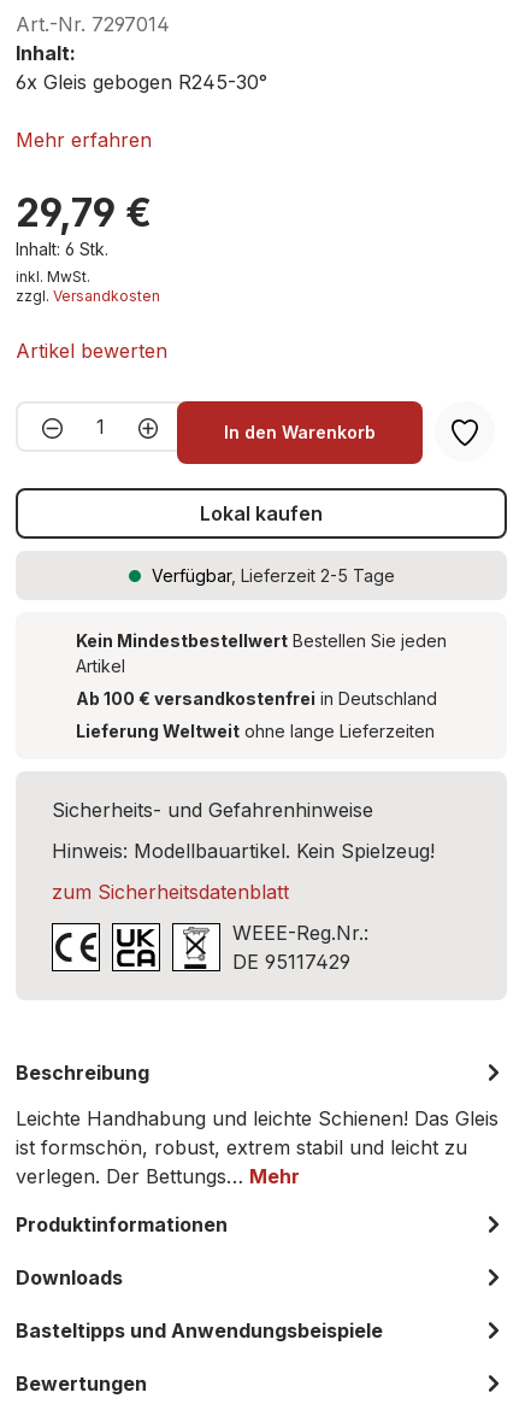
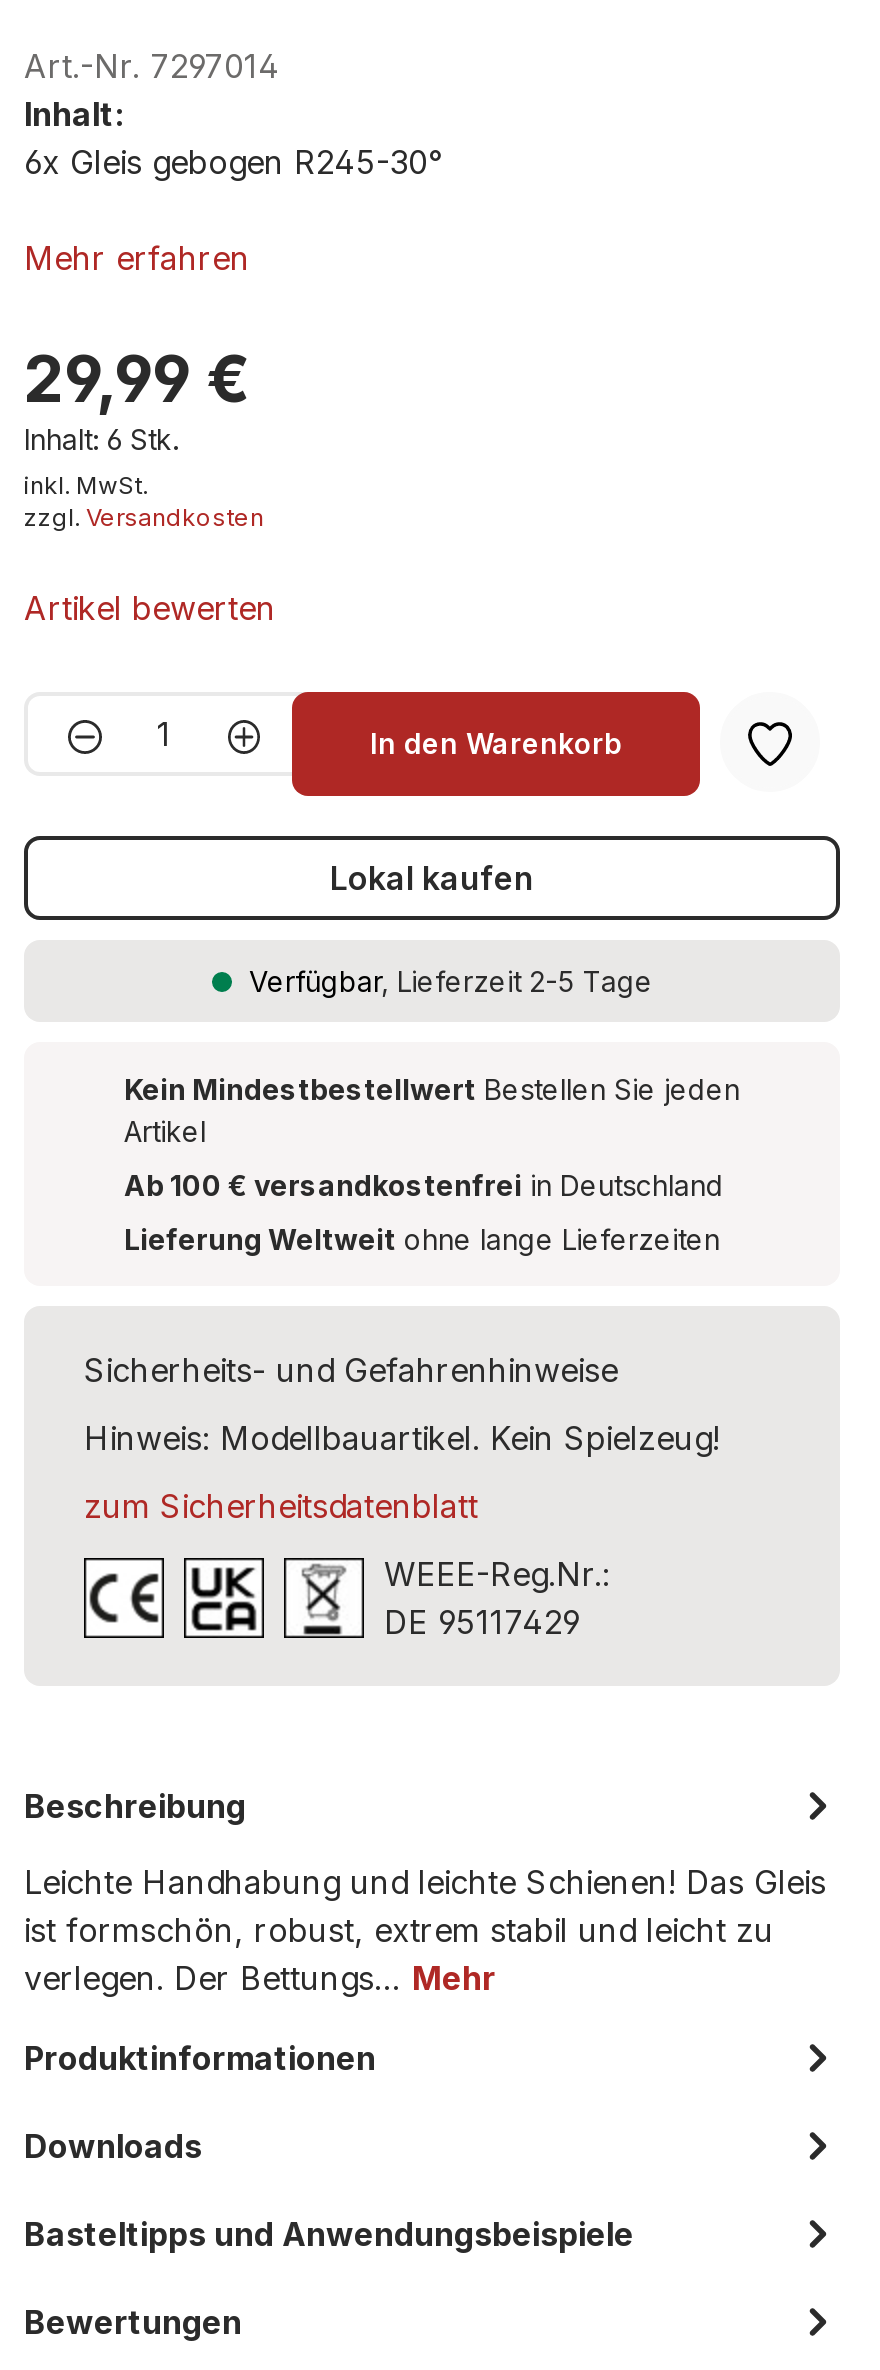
[16,189,152,236] 29,79 € -> [24,339,250,417] 29,99 €

